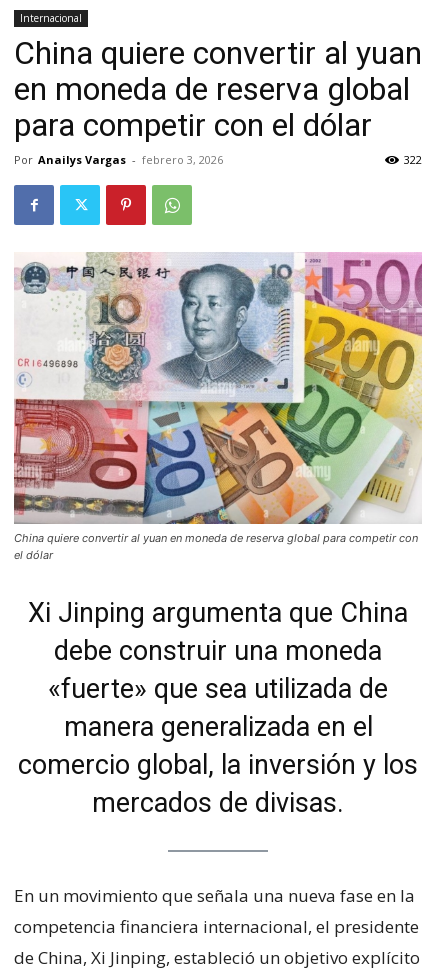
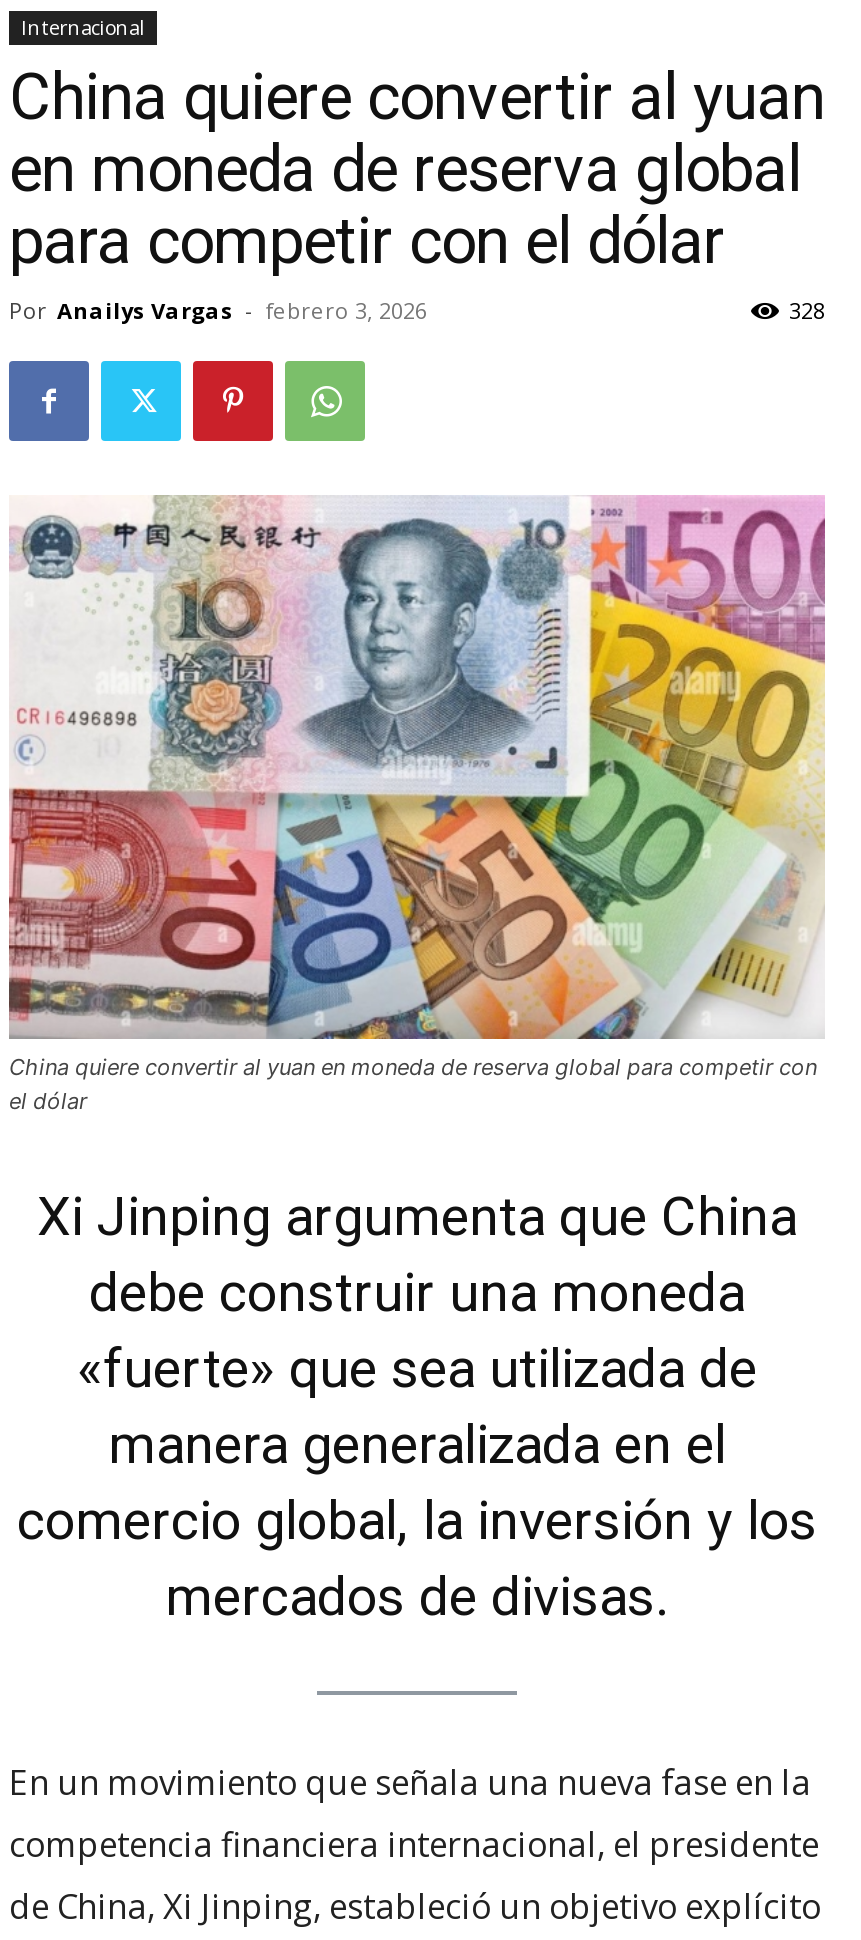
[404,152,422,167] 322 -> [789,295,825,325] 328

